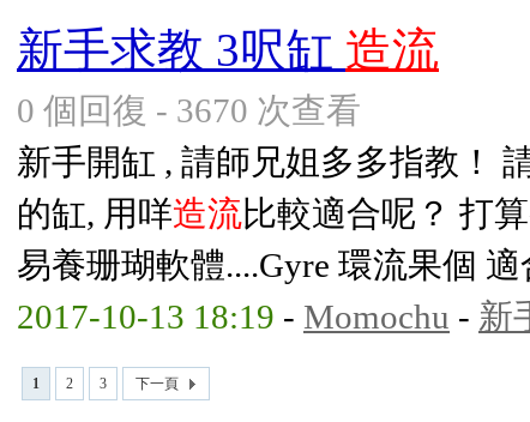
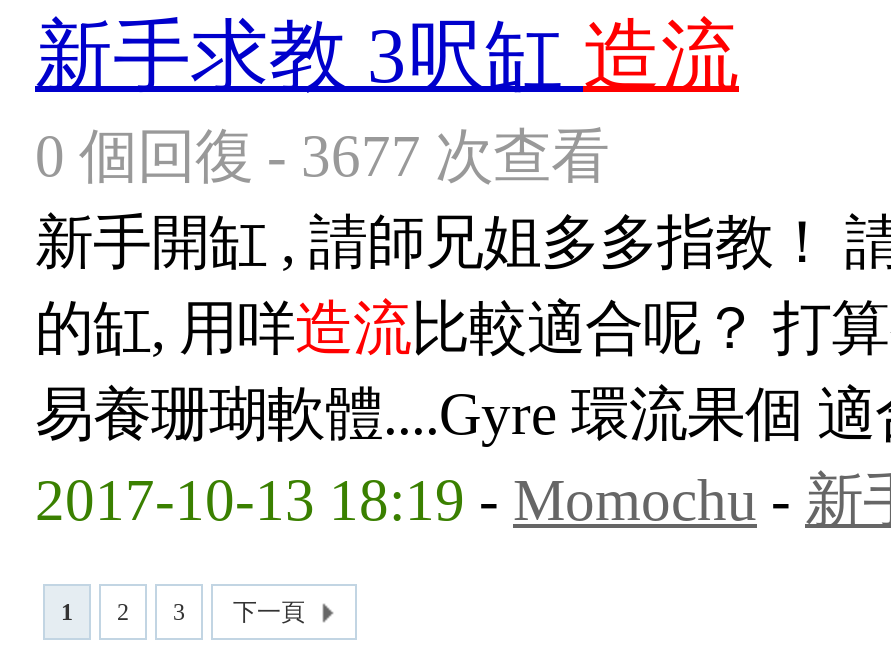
[17,91,361,129] 0 個回復 - 3670 次查看 -> [35,124,609,188] 0 個回復 - 3677 次查看

